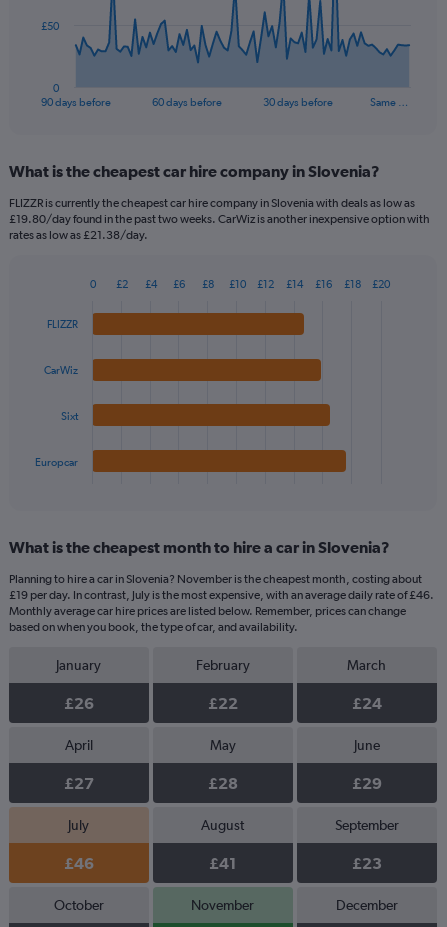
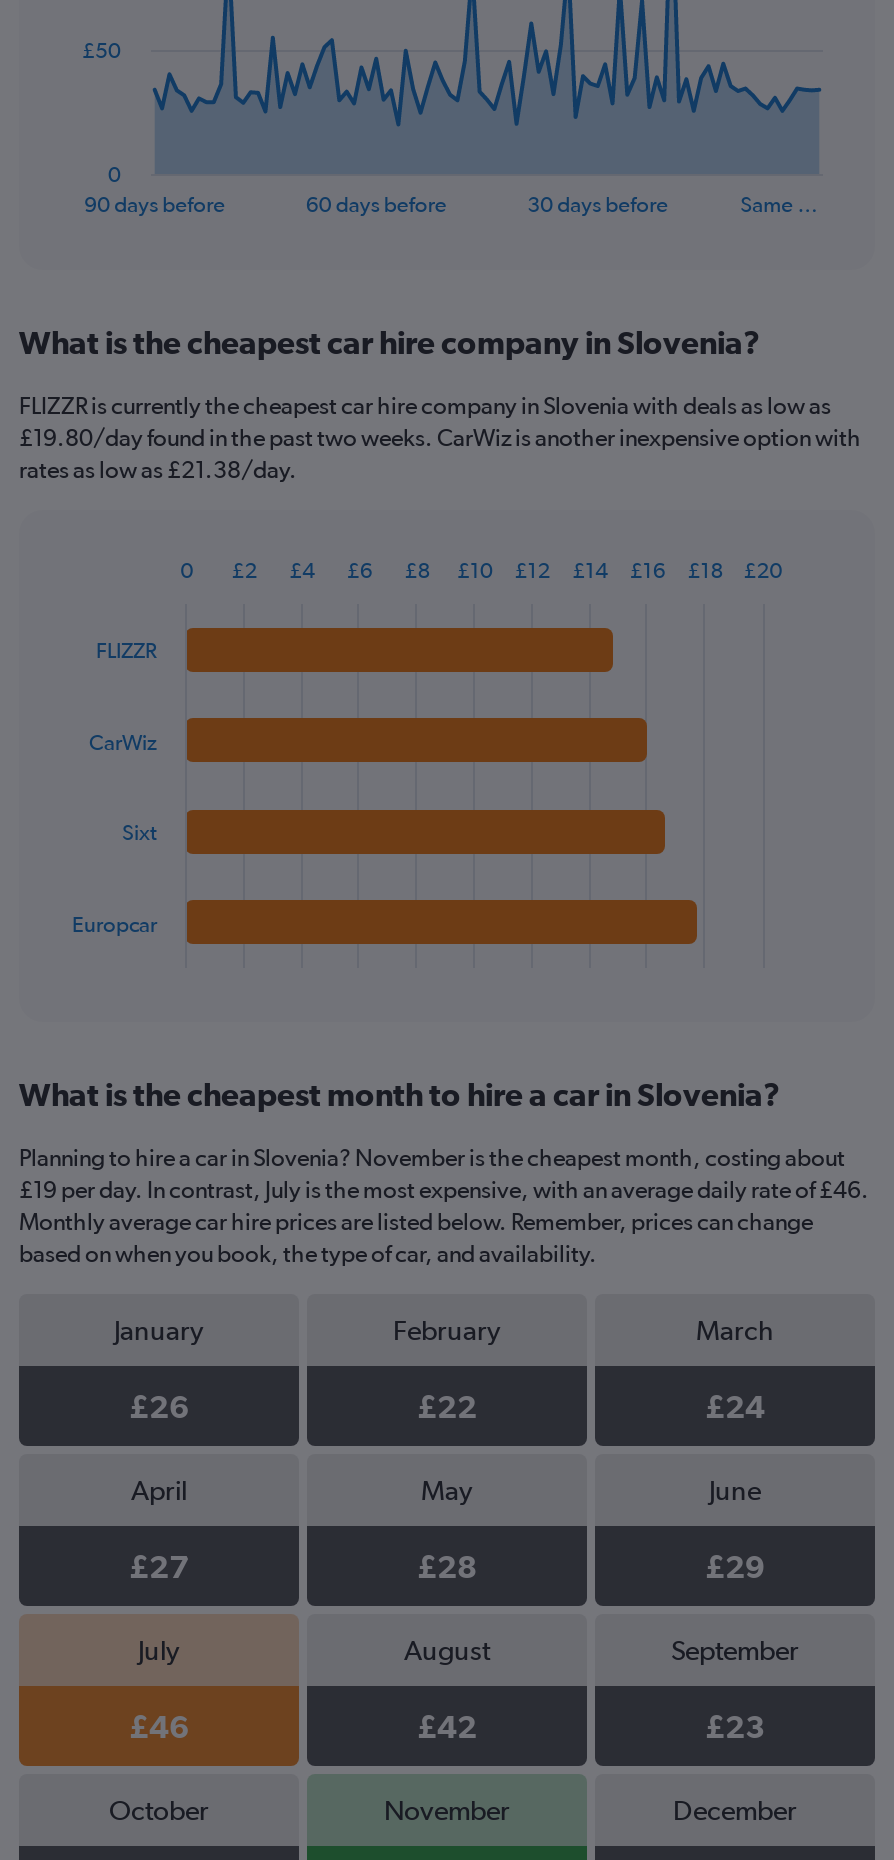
[209,854,236,872] £41 -> [417,1708,477,1744] £42

